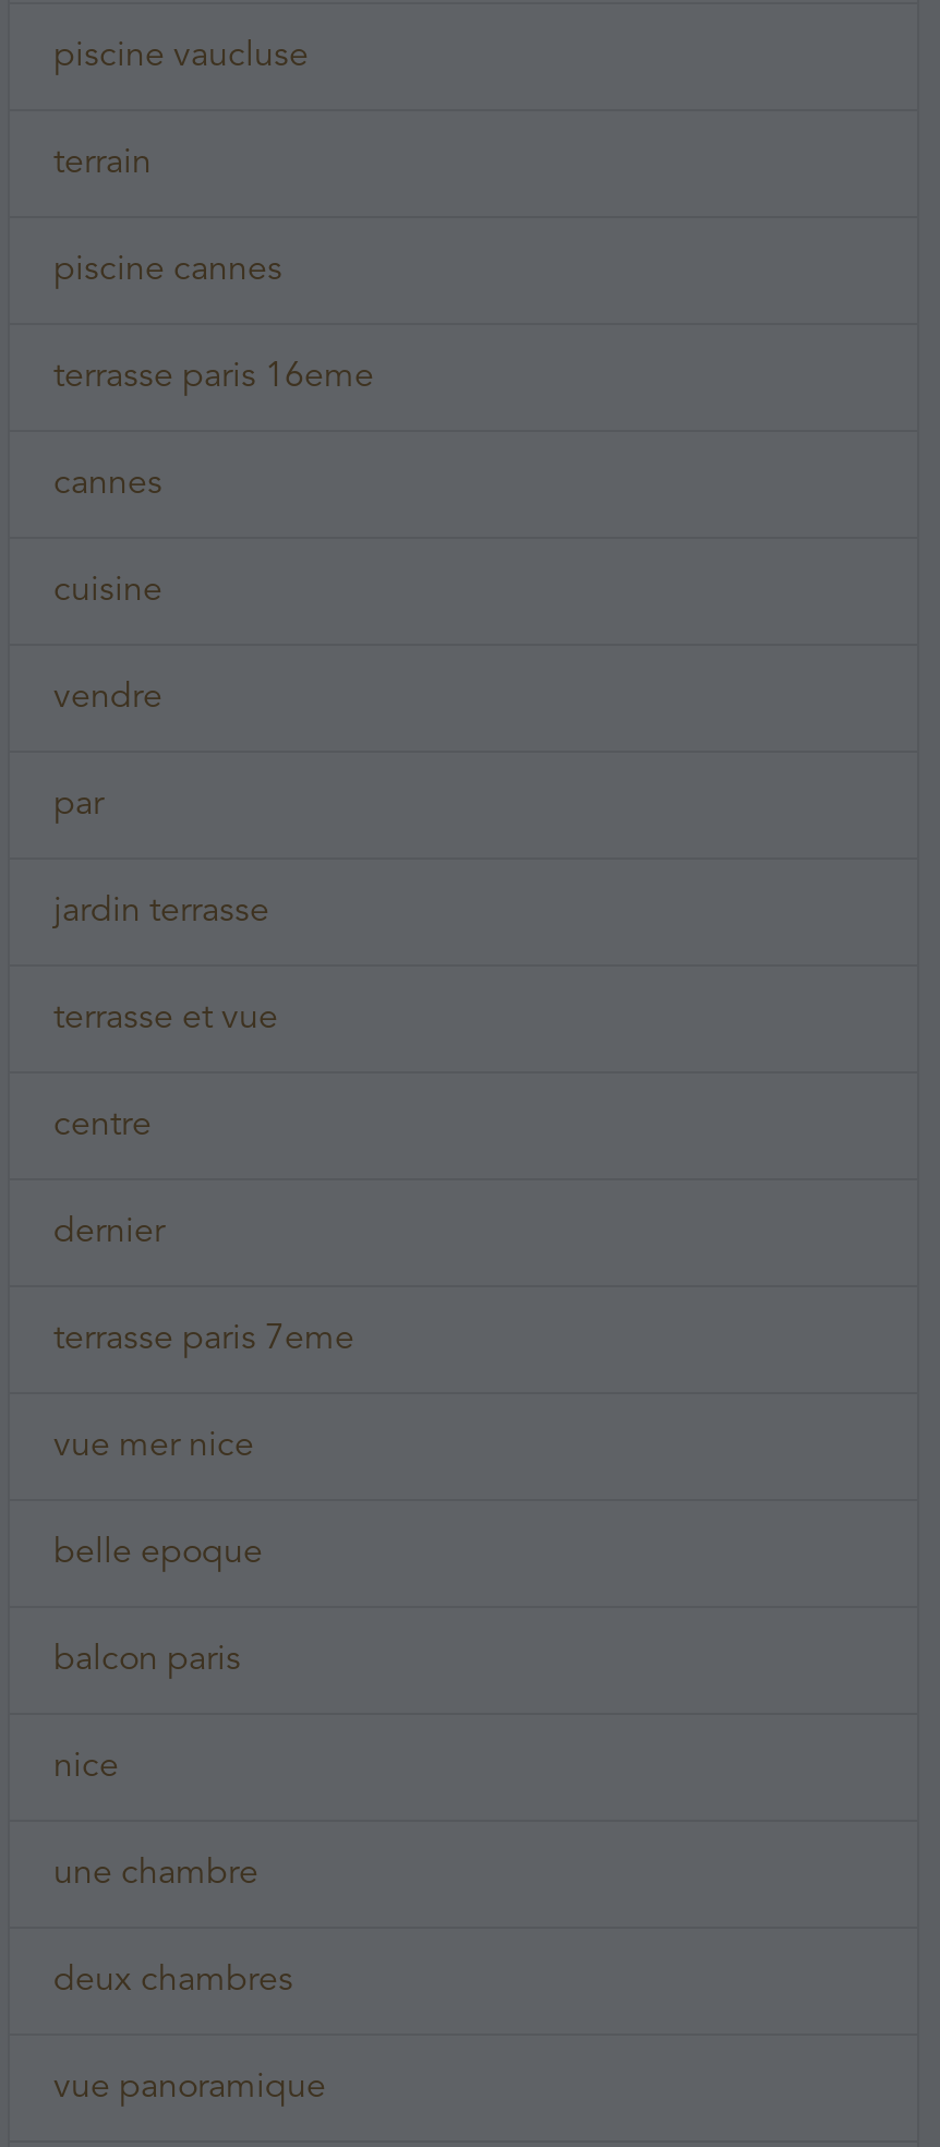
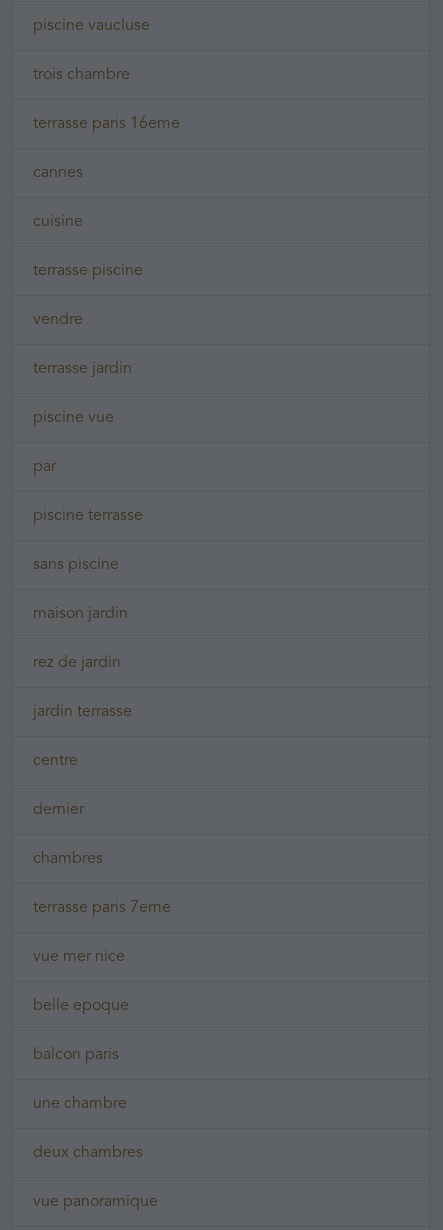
[53,146,282,288] terrain | piscine cannes -> [33,67,130,83] trois chambre
moved [53,360,374,609] -> [33,116,180,230]: terrasse paris 16eme | cannes | cuisine
none -> [33,263,143,279] terrasse piscine
none -> [33,361,132,426] terrasse jardin | piscine vue
none -> [33,508,143,671] piscine terrasse | sans piscine | maison jardin | rez de jardin
moved [53,895,269,929] -> [33,704,132,720]: jardin terrasse
[53,1001,278,1036] terrasse et vue -> none
none -> [33,851,103,867] chambres
moved [53,1322,354,1678] -> [33,900,171,1063]: terrasse paris 7eme | vue mer nice | belle epoque | balcon paris
[53,1750,119,1785] nice -> none

